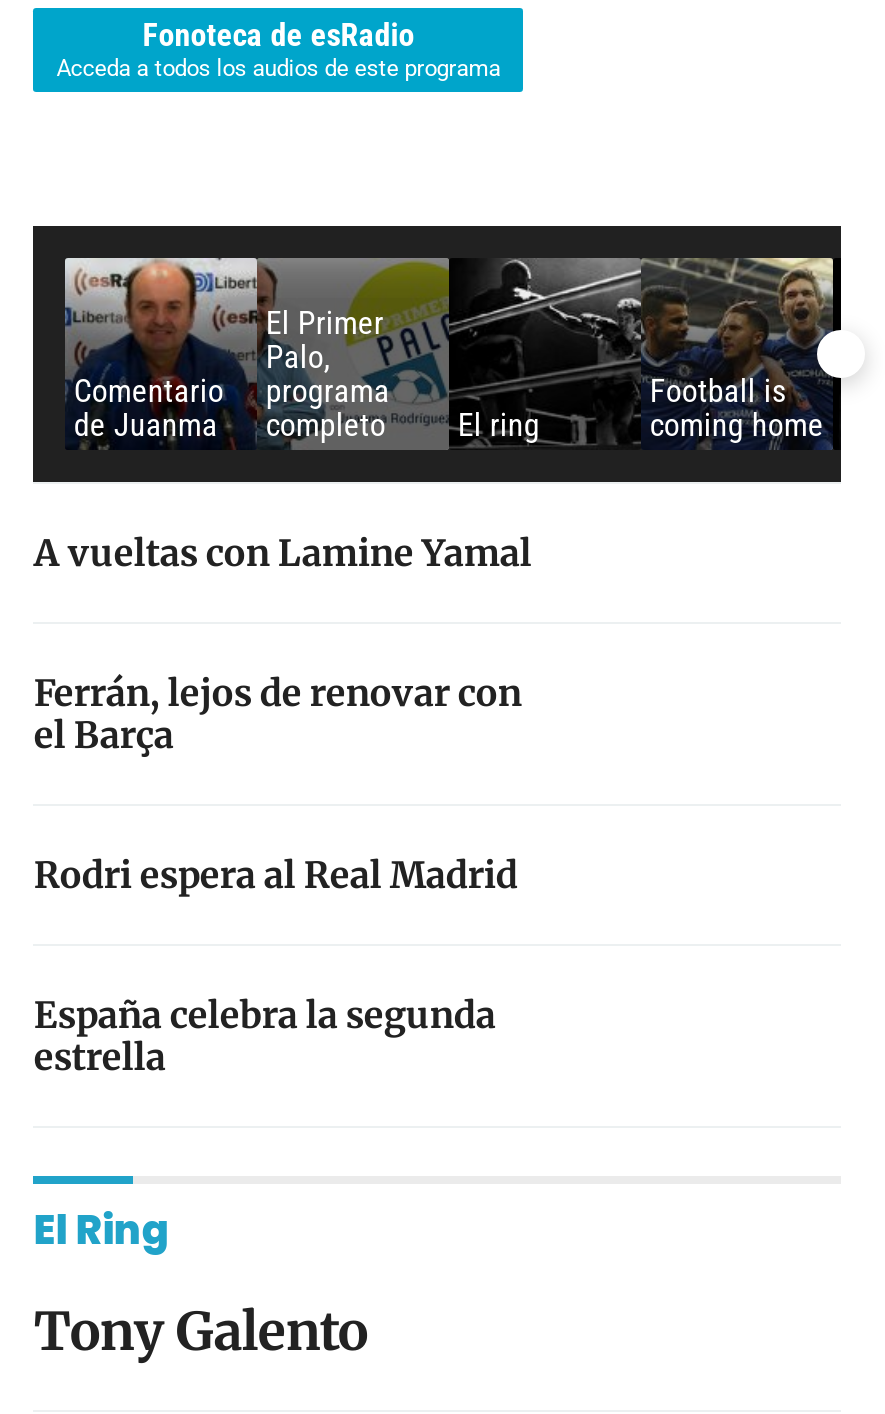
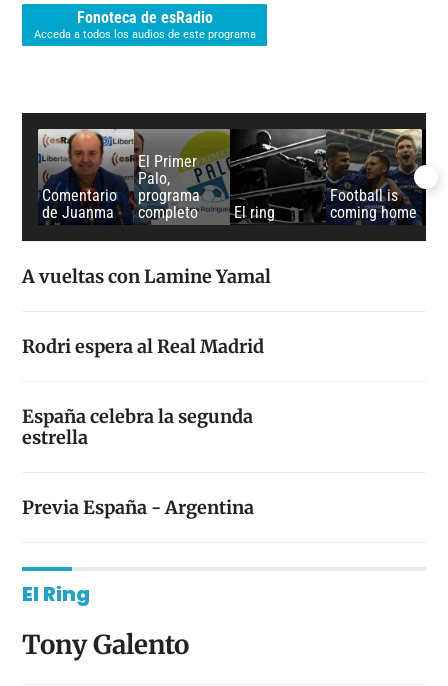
[34,670,522,758] Ferrán, lejos de renovar con | el Barça -> none
moved [34,852,518,1080] -> [22,335,264,449]: Rodri espera al Real Madrid | España celebra la segunda | estrella
none -> [22,496,254,519] Previa España - Argentina

